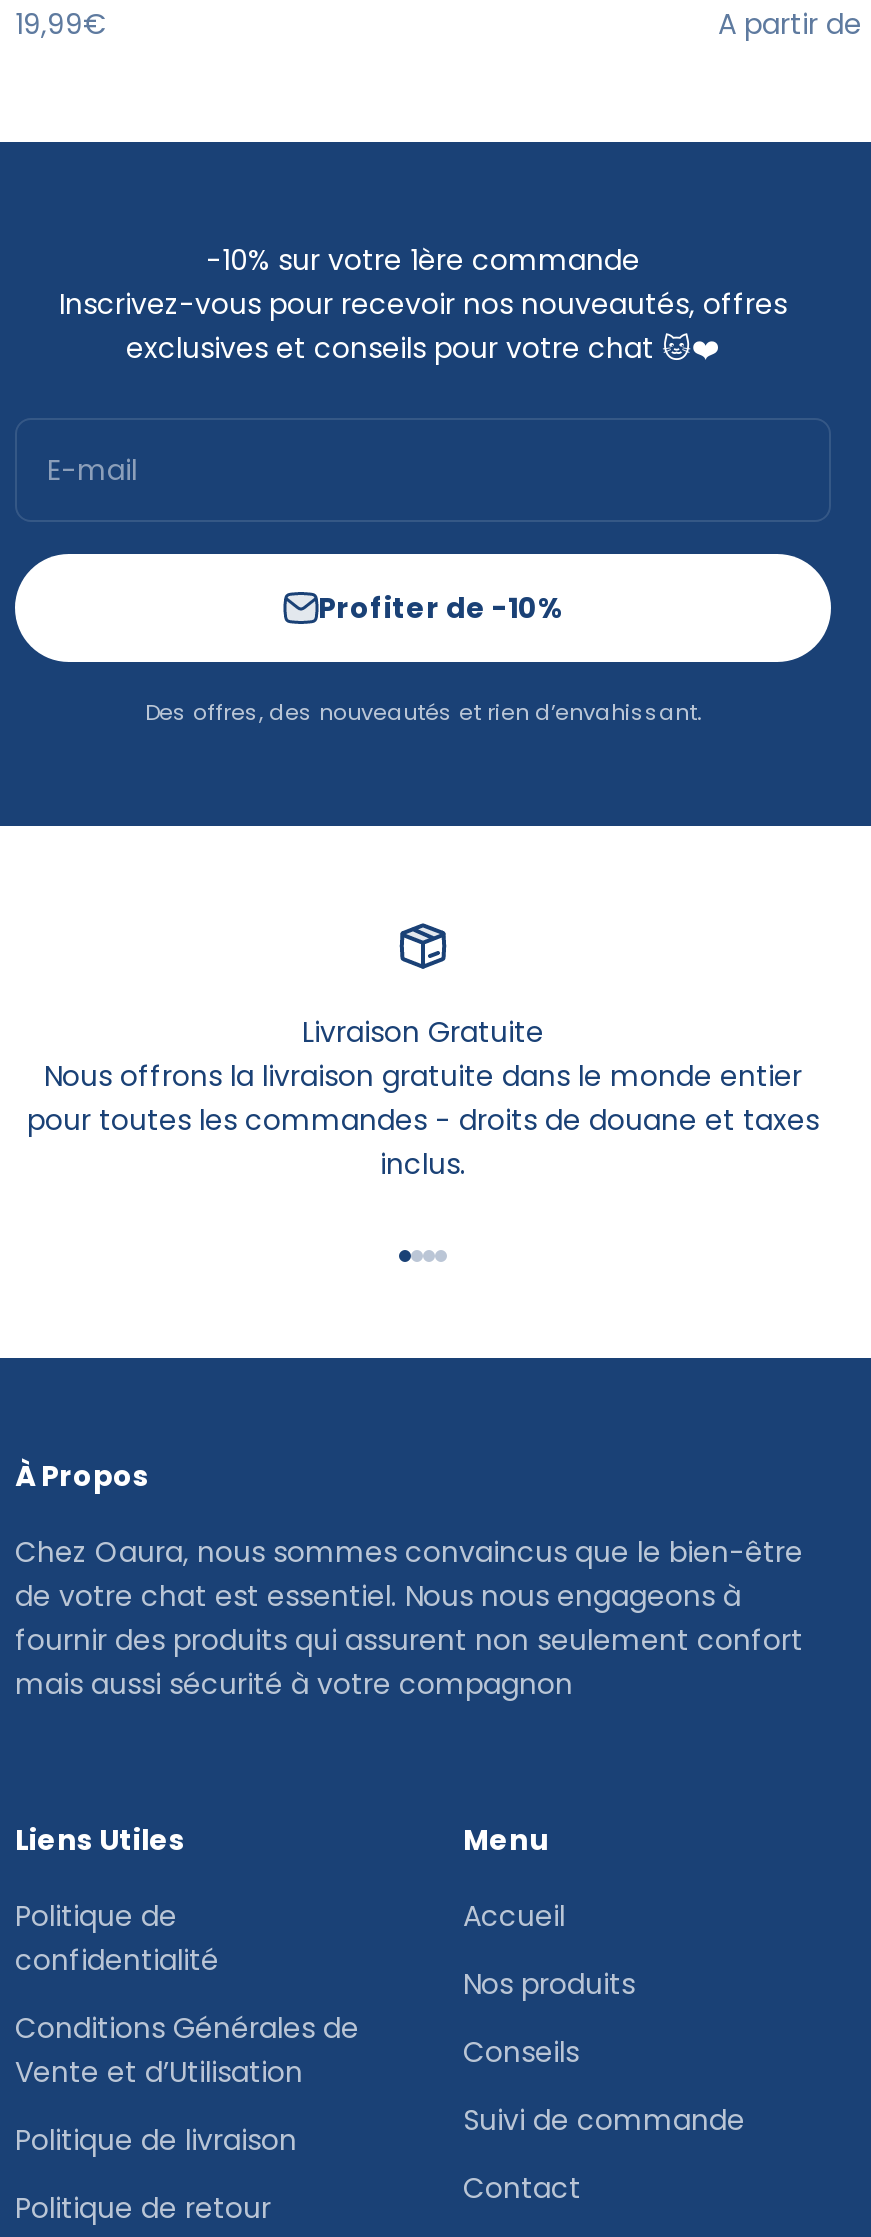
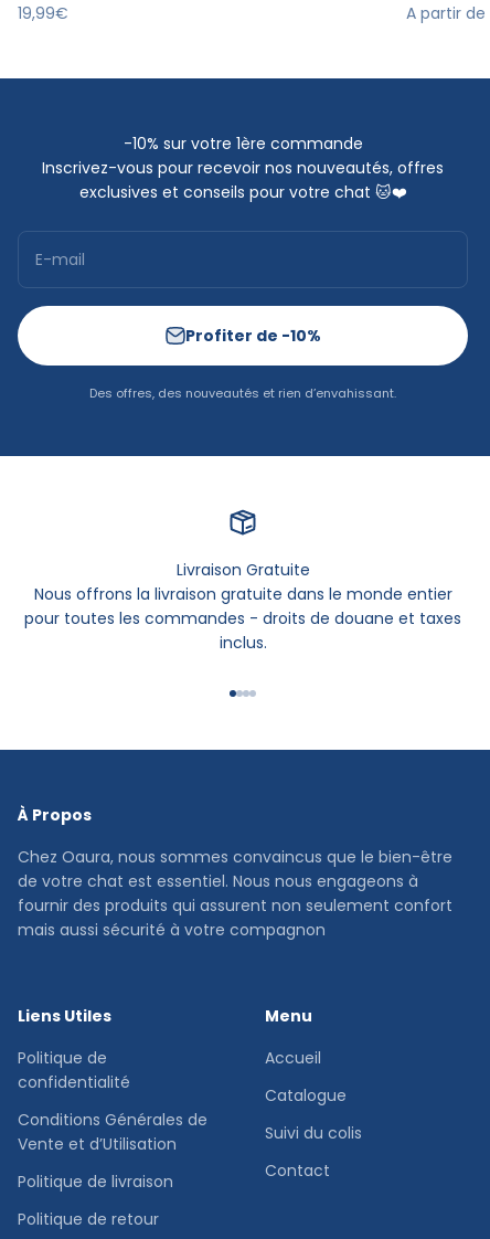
[463,1963,745,2139] Nos produits | Conseils | Suivi de commande -> [265,1084,362,1144] Catalogue | Suivi du colis
moved [463,2167,581,2207] -> [265,1159,330,1181]: Contact

